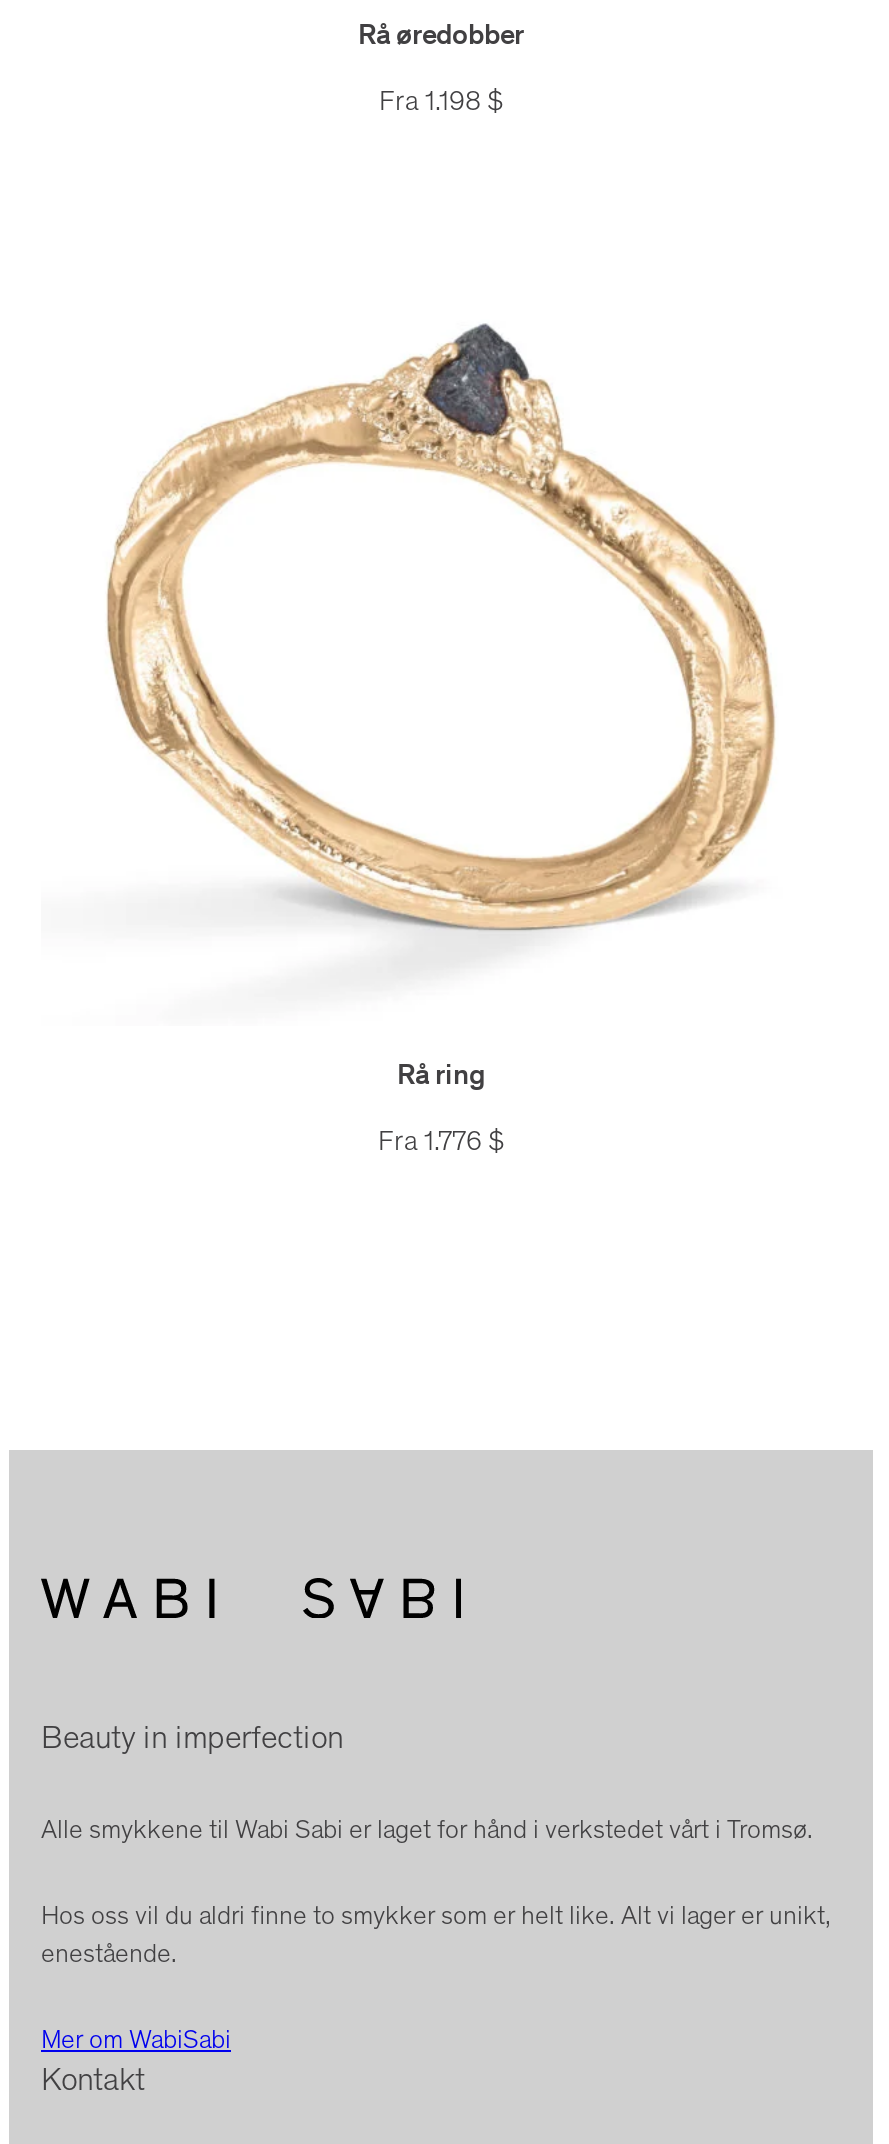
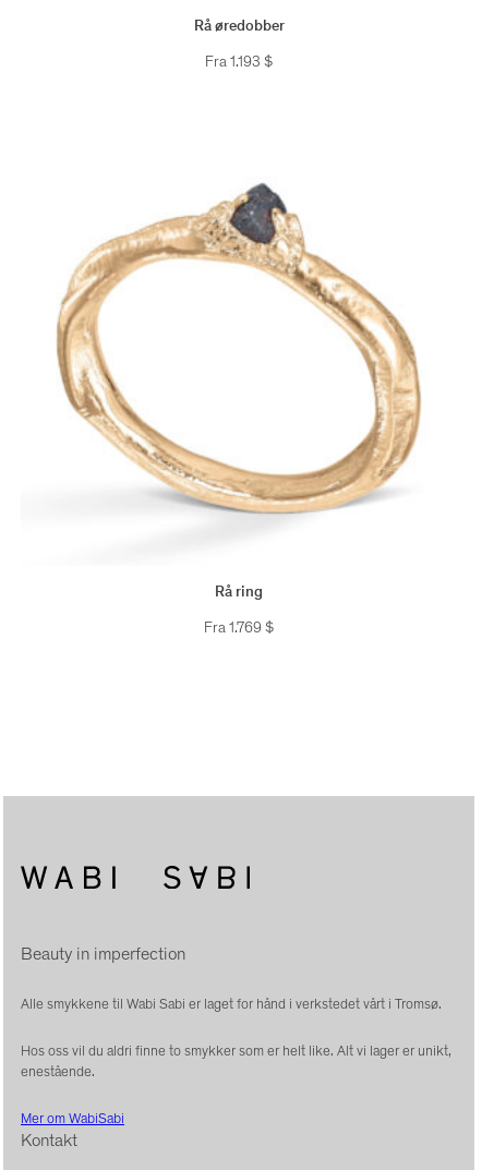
[379,84,503,118] Fra 1.198 $ -> [205,53,273,71] Fra 1.193 $
[378,1123,504,1157] Fra 1.776 $ -> [204,619,274,637] Fra 1.769 $

